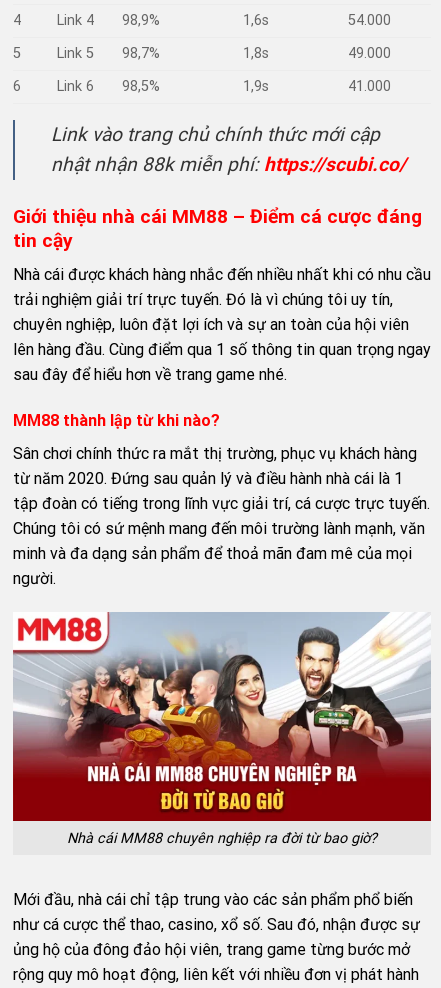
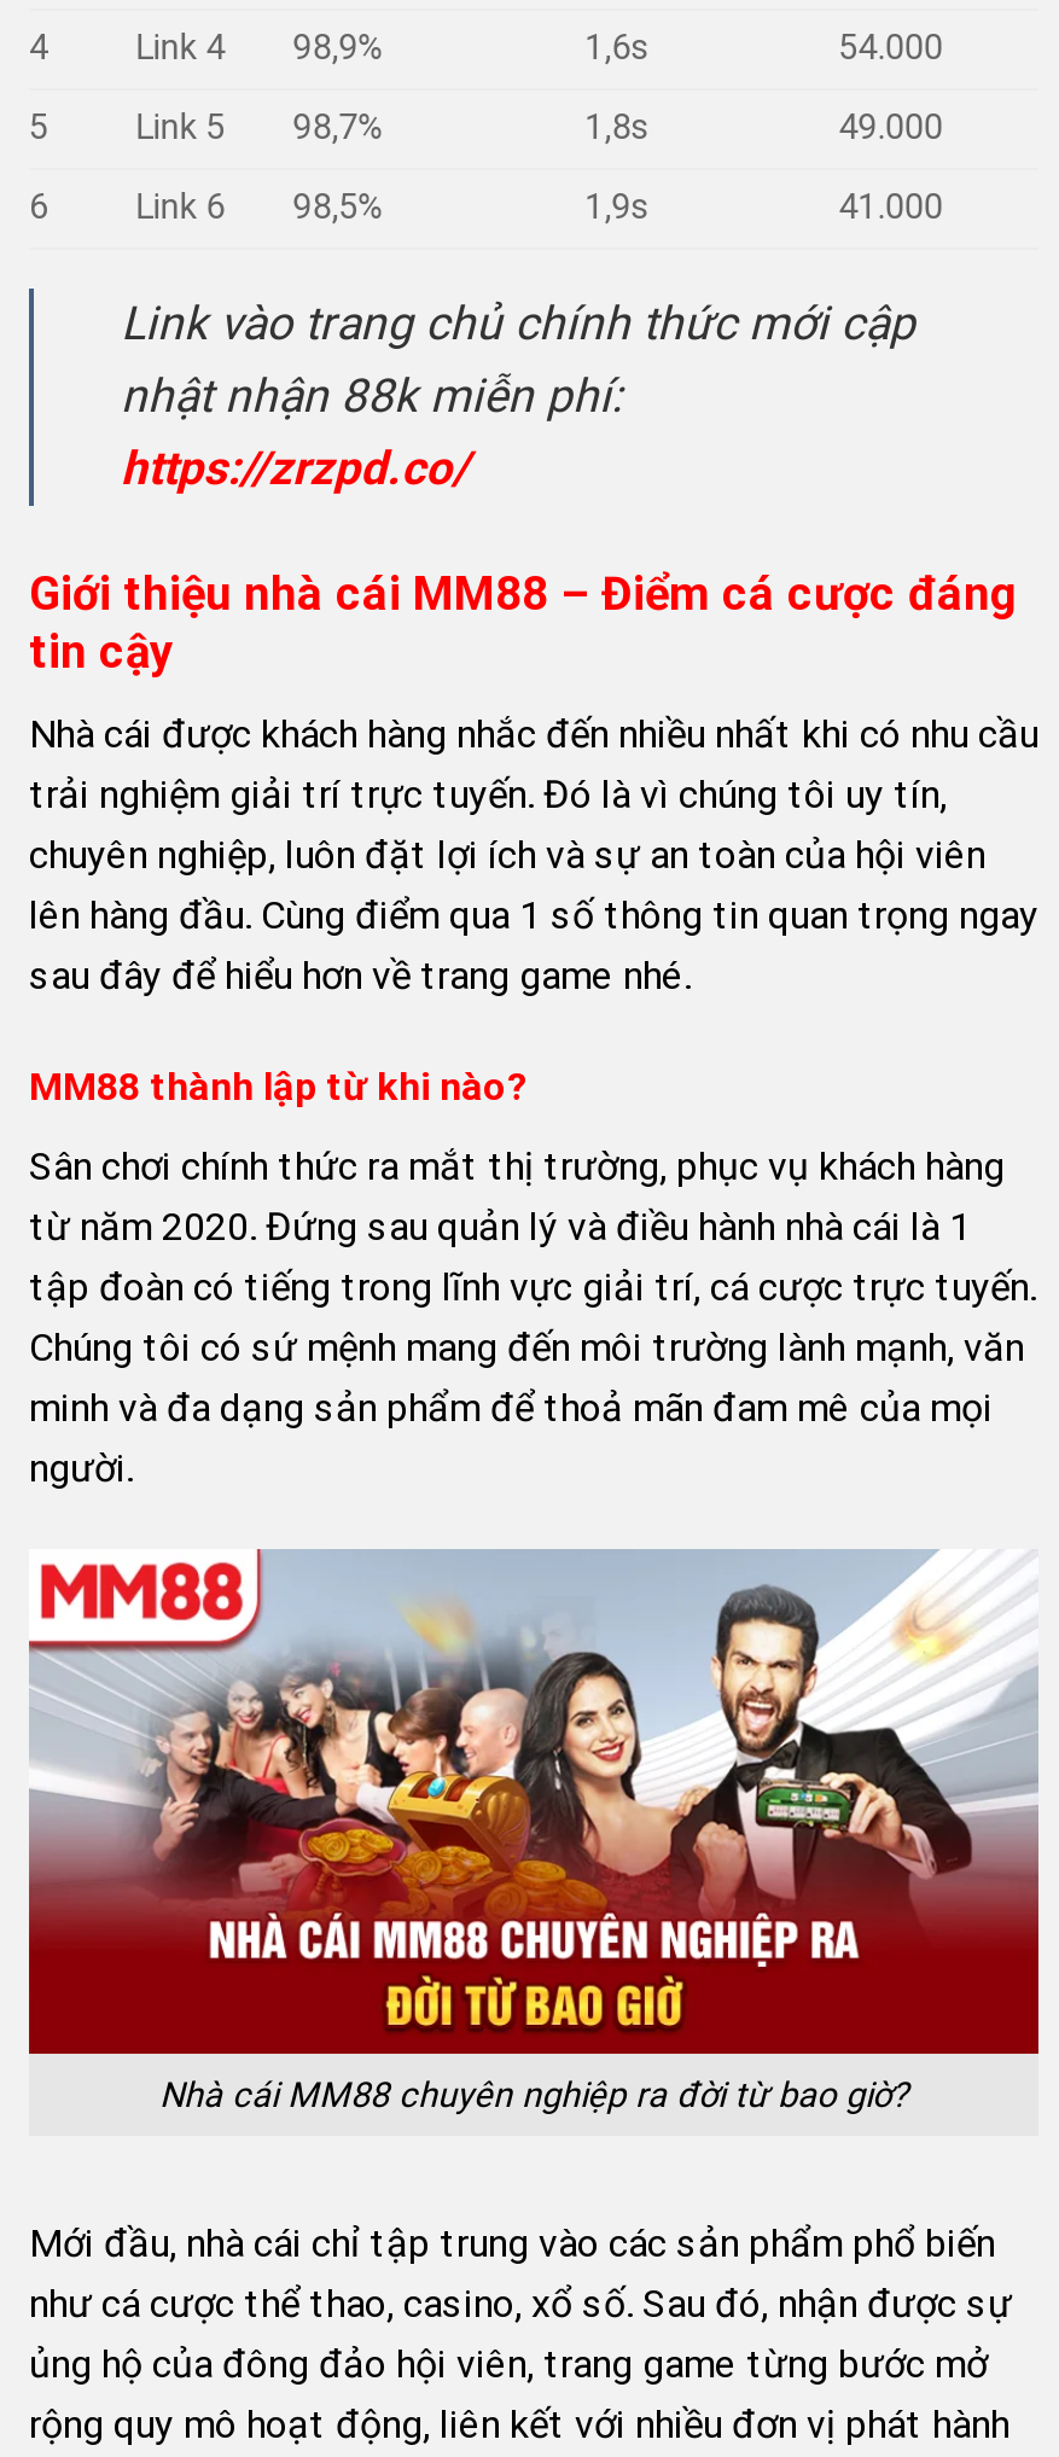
[51,153,406,176] nhật nhận 88k miễn phí: https://scubi.co/ -> [121,368,623,496] nhật nhận 88k miễn phí: | https://zrzpd.co/

